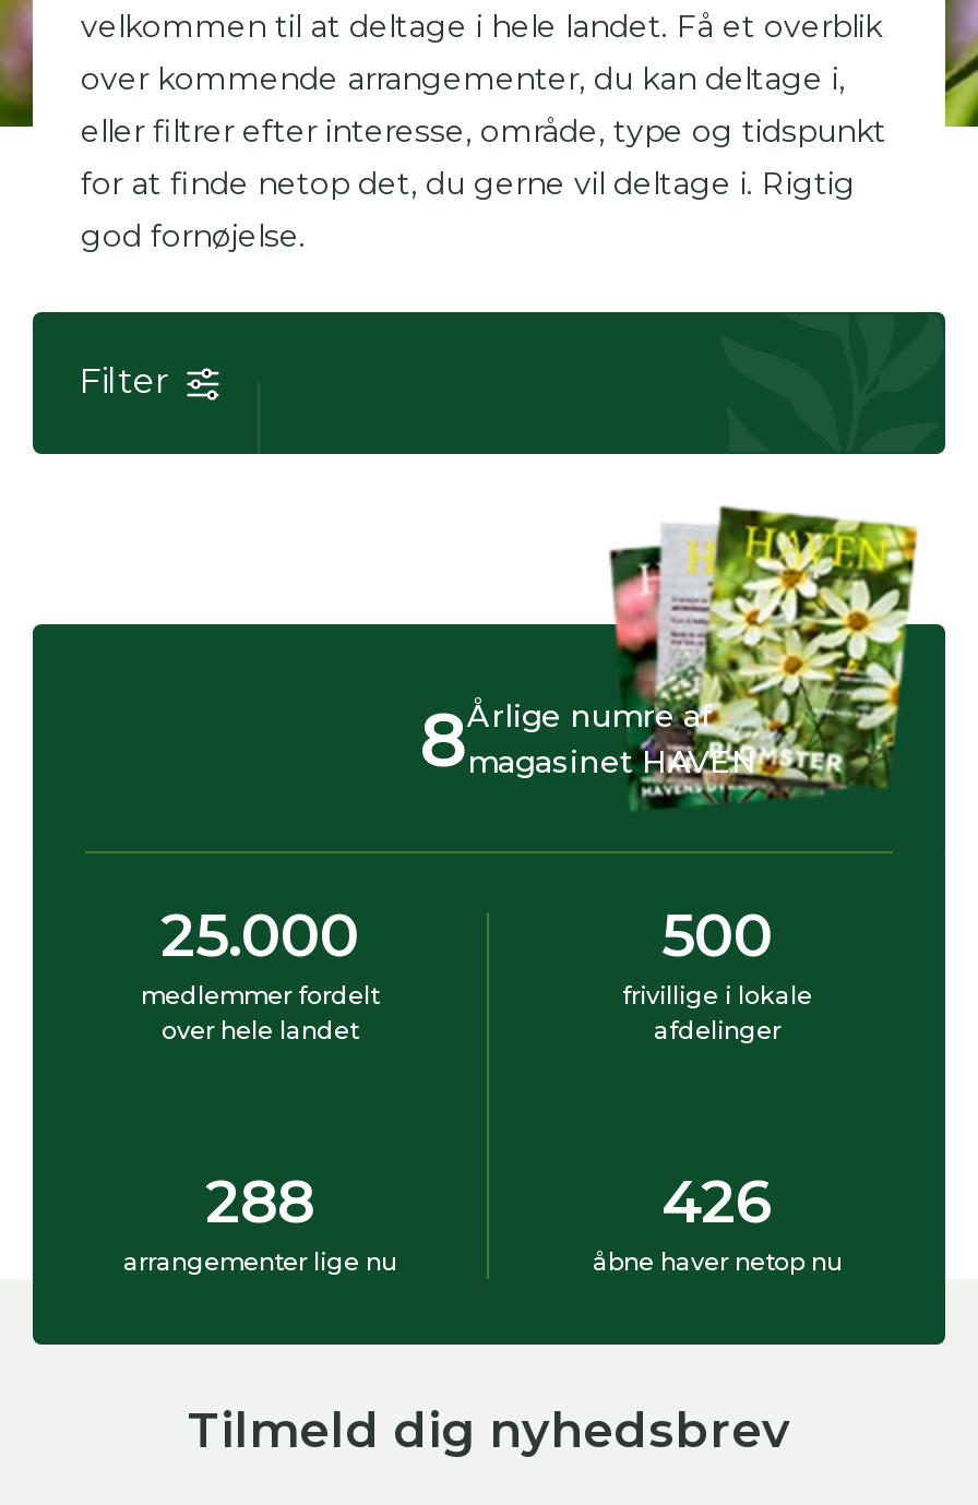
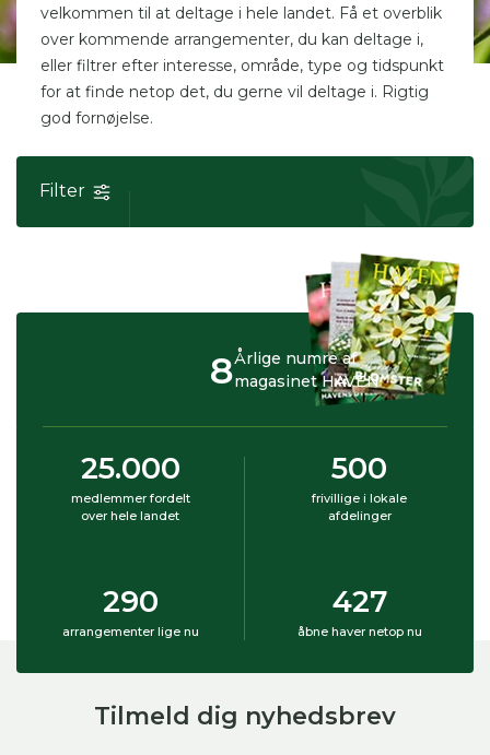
[205,1166,314,1238] 288 -> [102,584,158,620] 290
[661,1166,773,1238] 426 -> [332,584,387,620] 427

